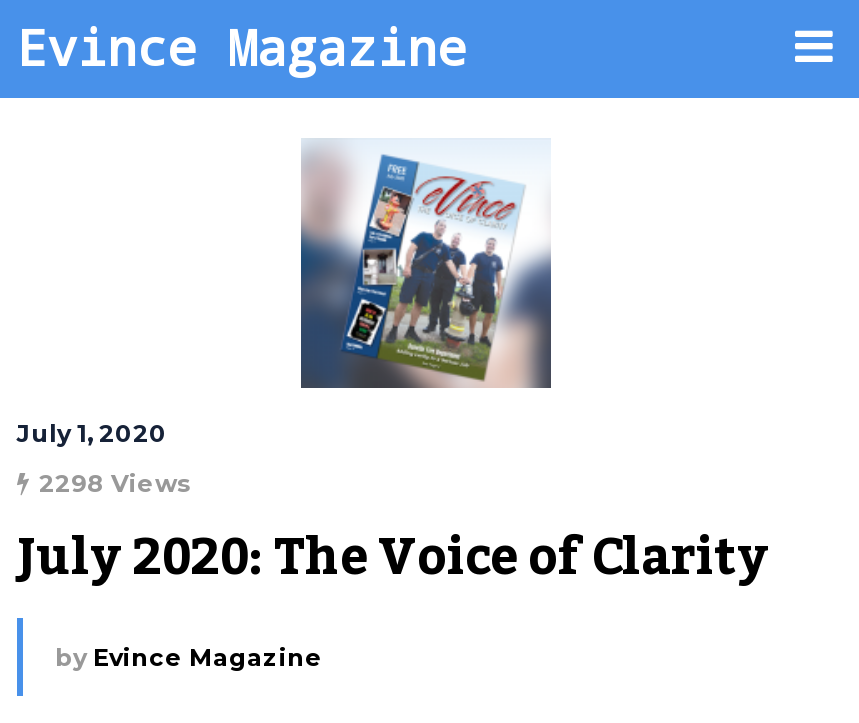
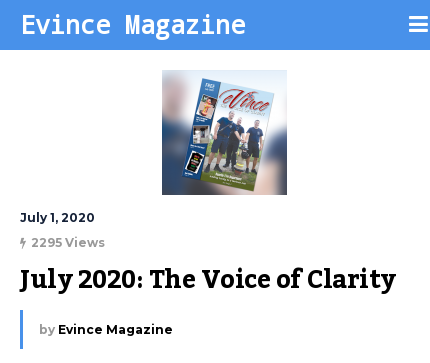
[39,468,191,498] 2298 Views -> [31,235,105,250] 2295 Views

